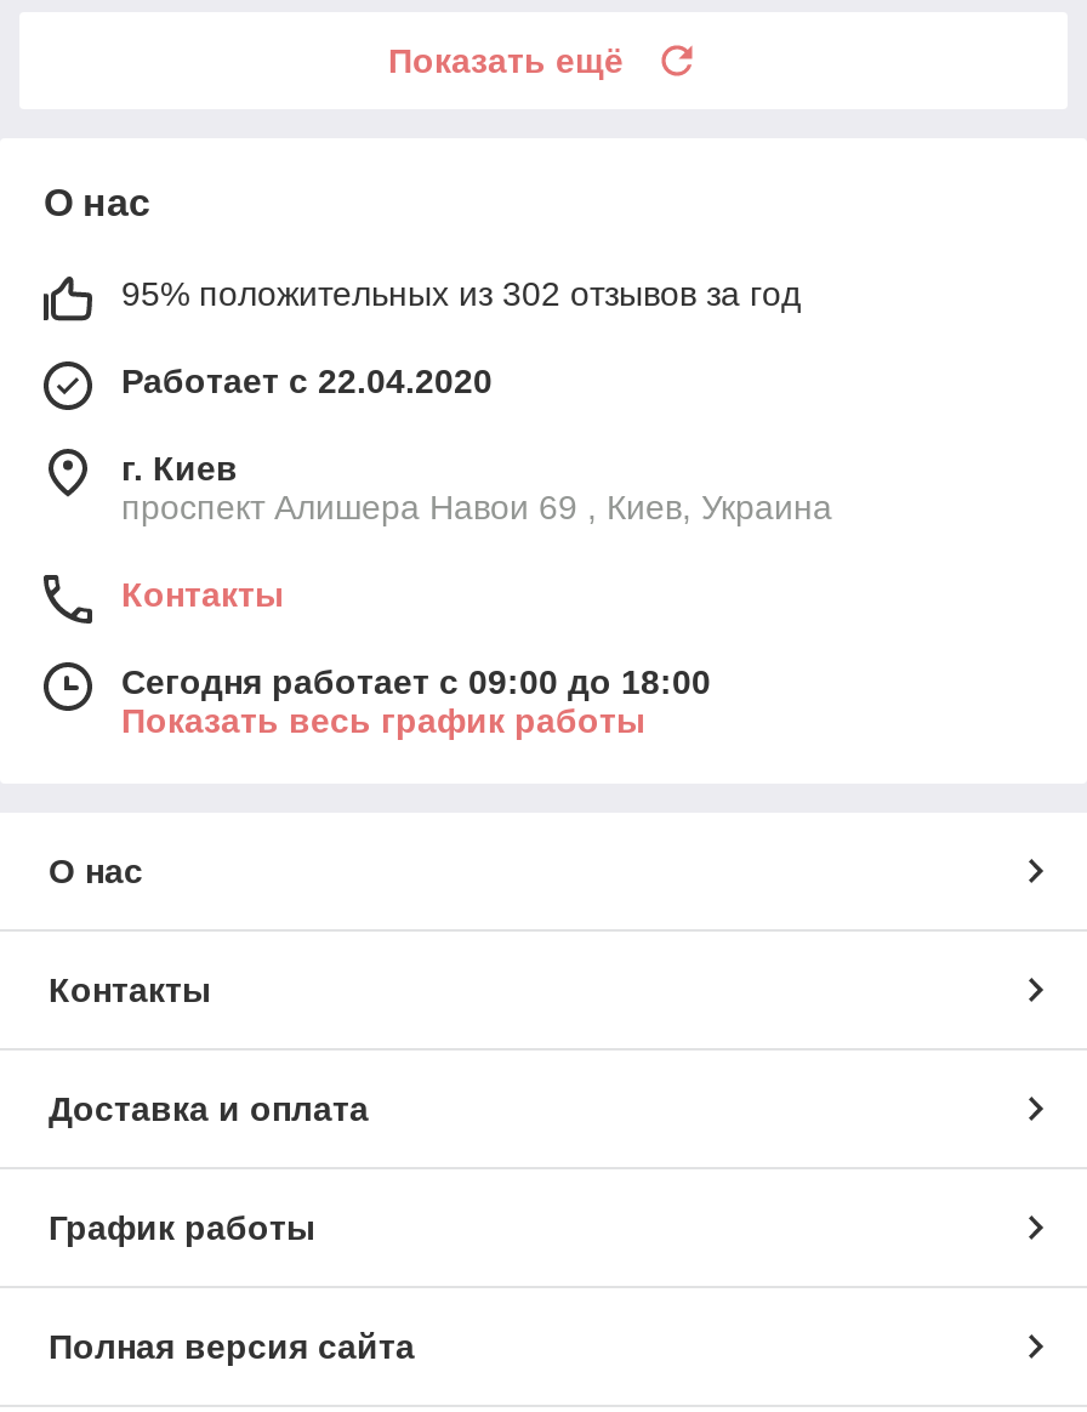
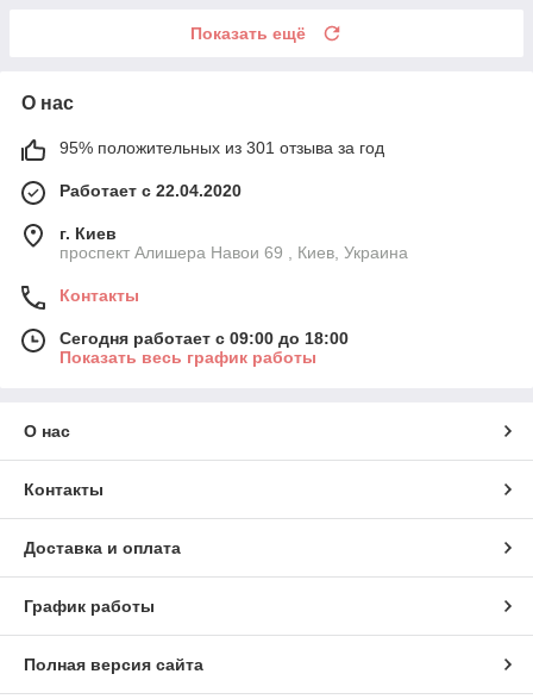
[121,275,801,314] 95% положительных из 302 отзывов за год -> [59,139,384,158] 95% положительных из 301 отзыва за год

